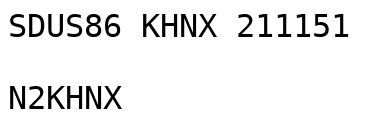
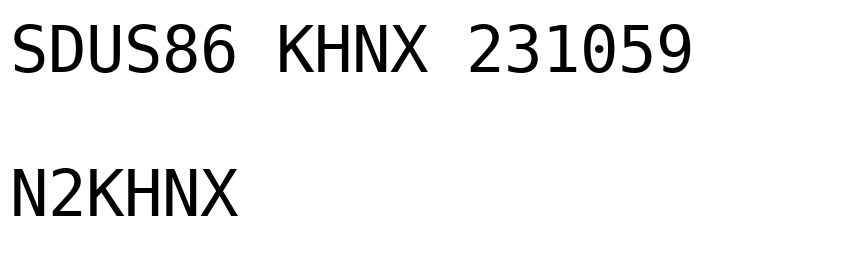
[8,8,350,44] SDUS86 KHNX 211151 -> [10,14,694,86] SDUS86 KHNX 231059

